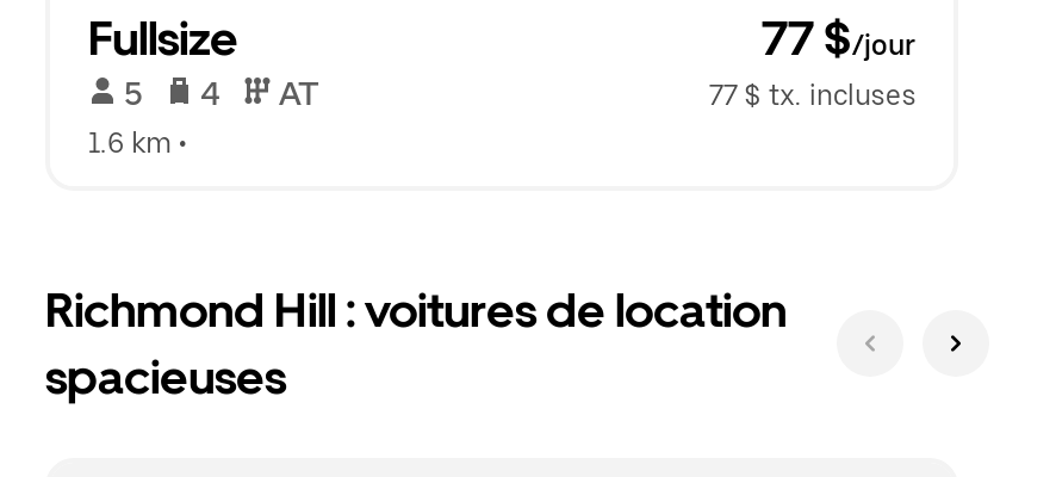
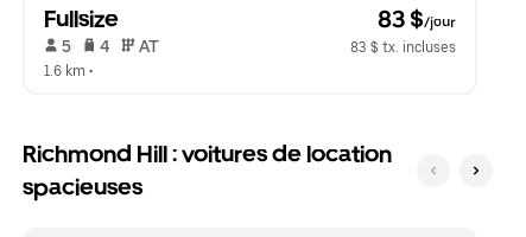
[752,10,916,67] 77 $/jour -> [373,5,456,33] 83 $/jour
[709,79,916,112] 77 $ tx. incluses -> [351,39,456,56] 83 $ tx. incluses

